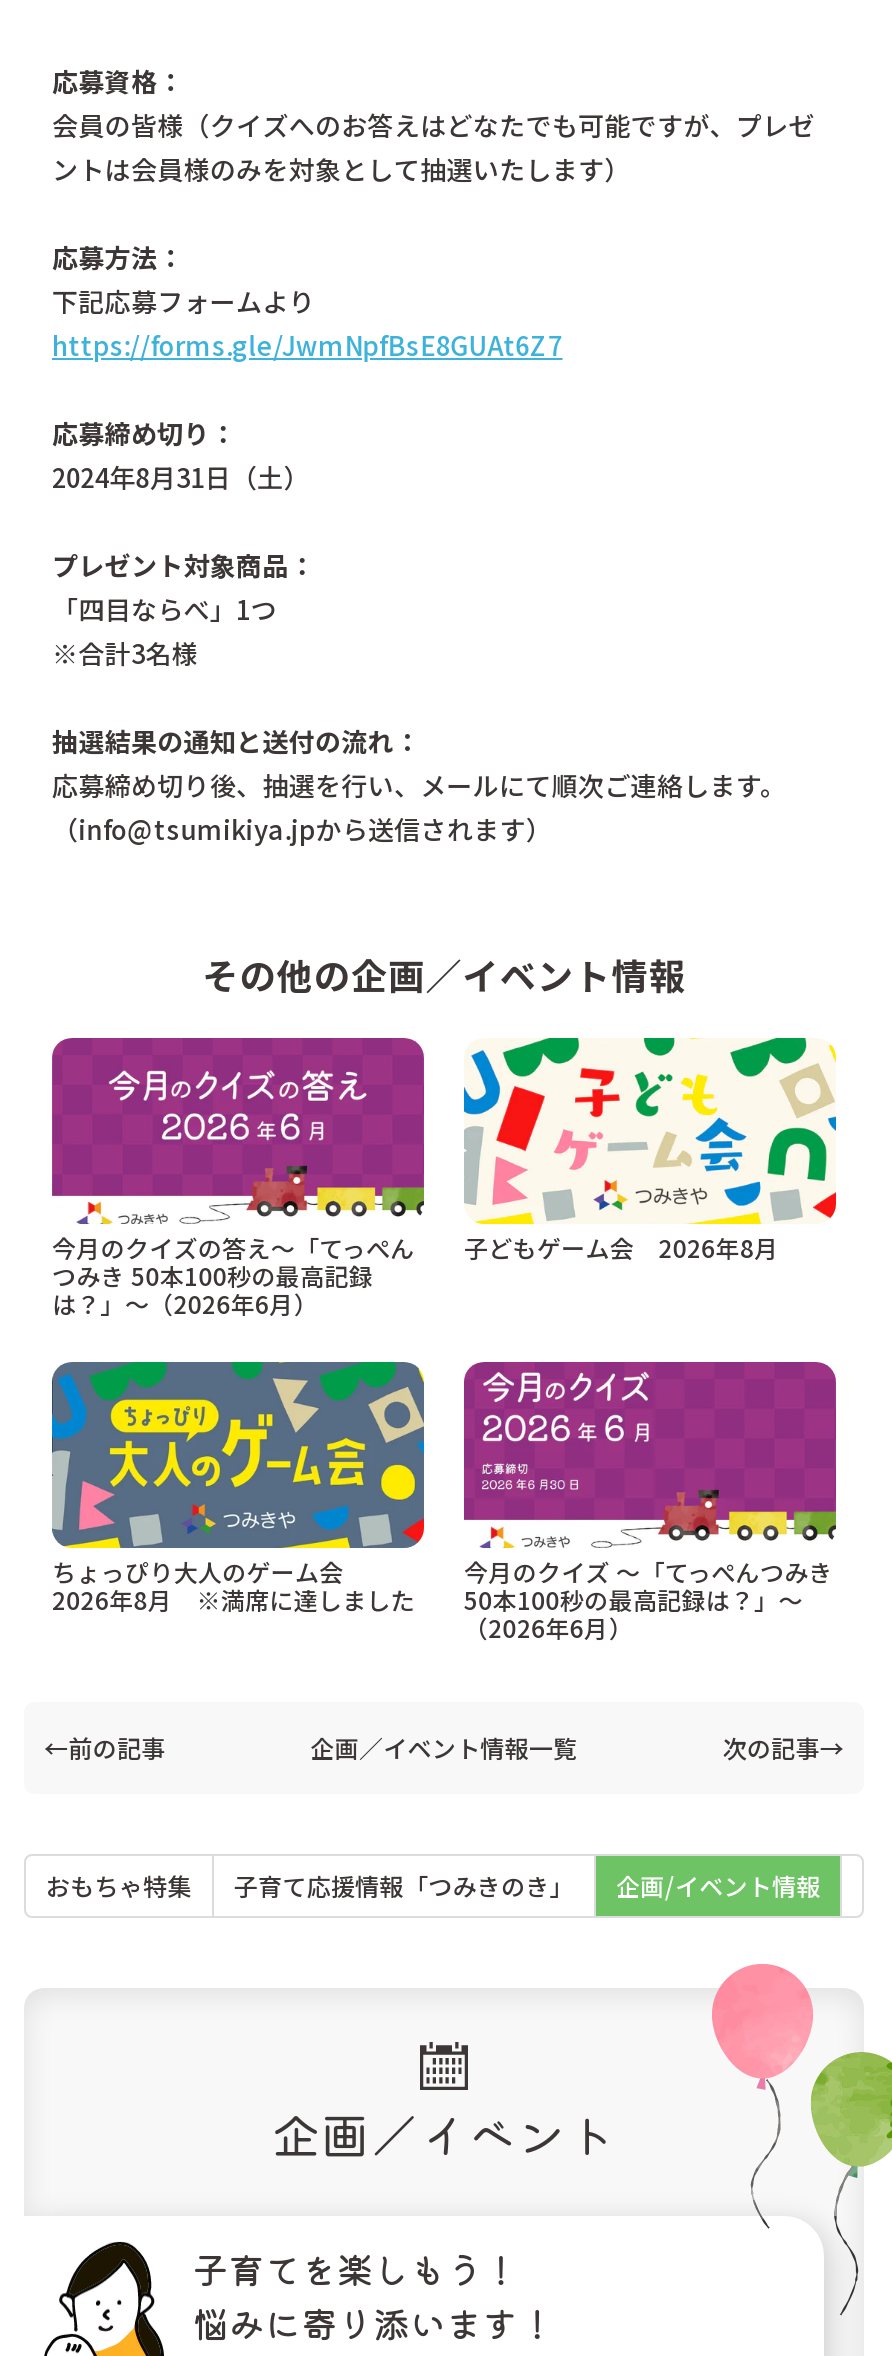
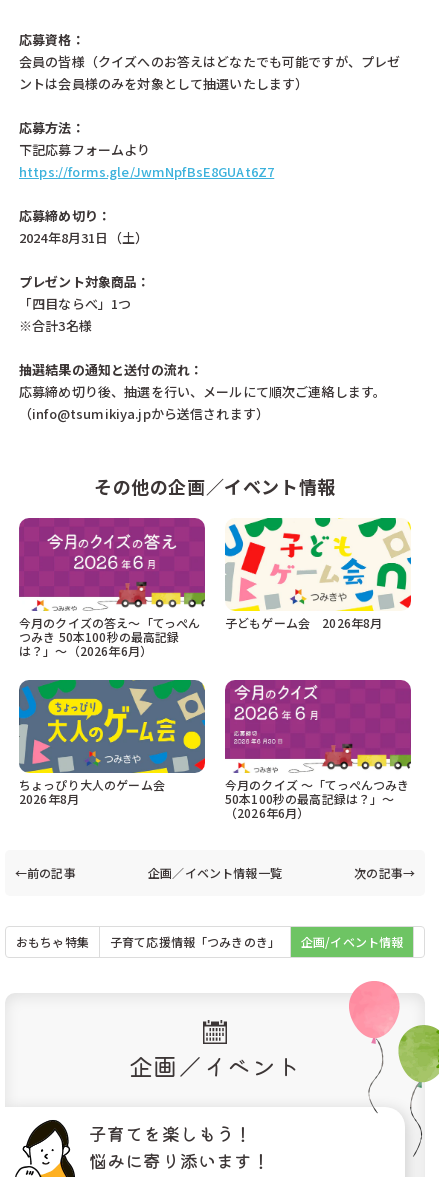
[52,1582,415,1616] 2026年8月 ※満席に達しました -> [19,790,79,807] 2026年8月

